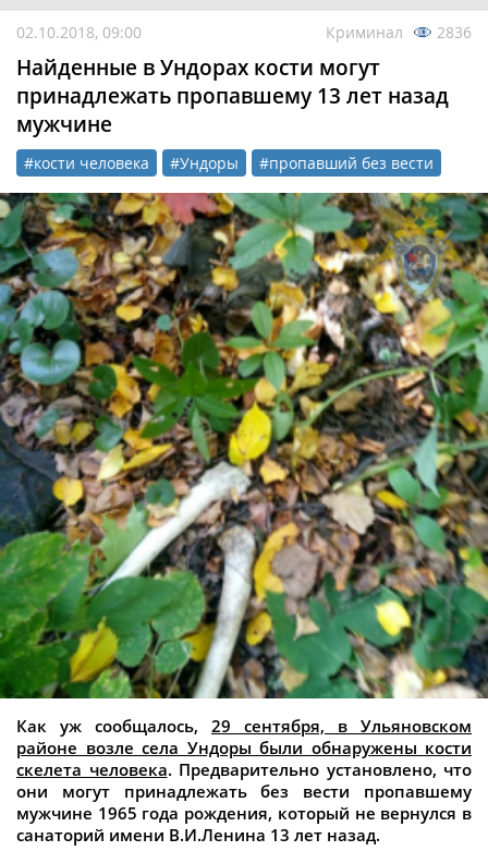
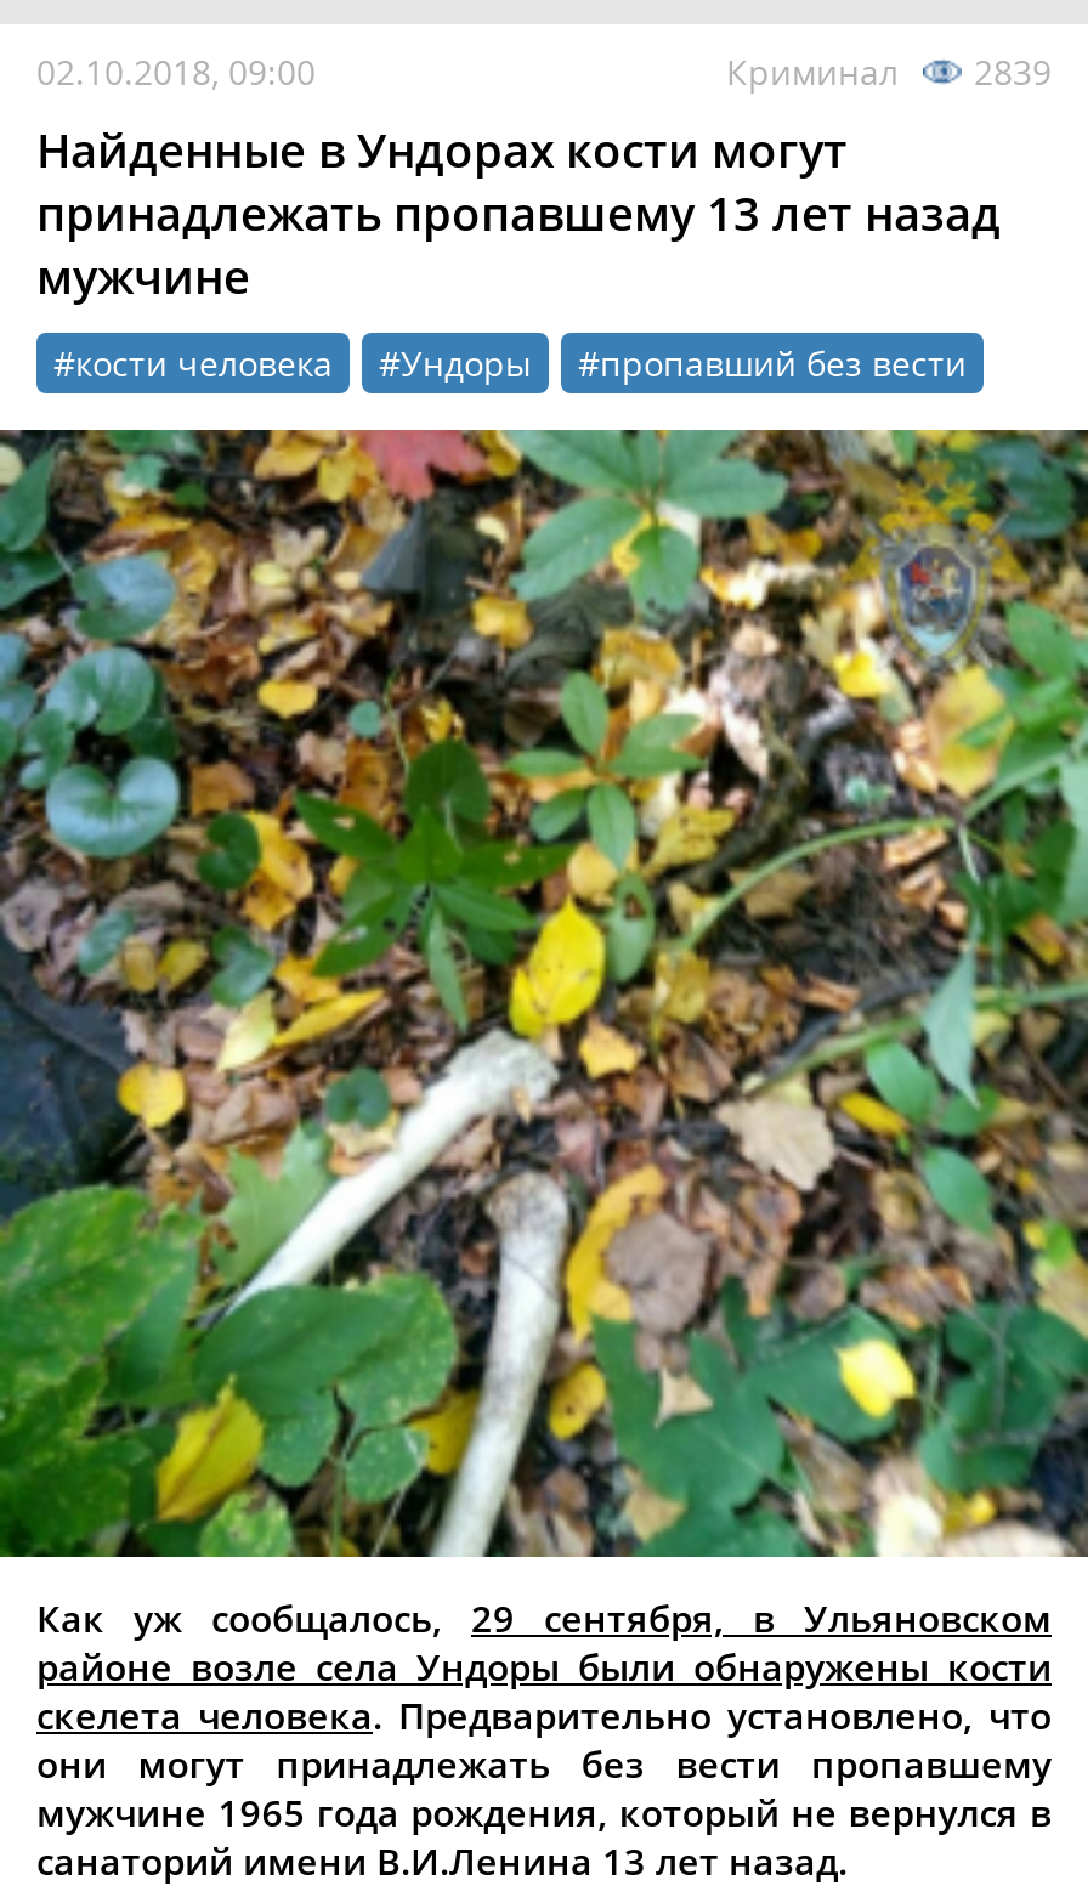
[326,22,472,43] Криминал 2836 -> [726,49,1052,95] Криминал 2839

